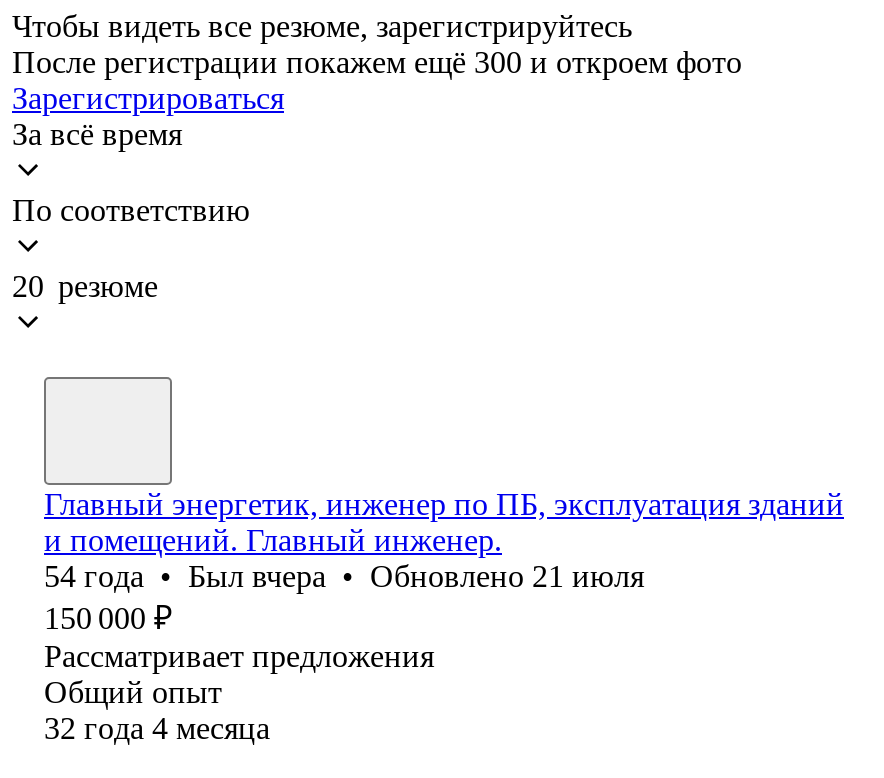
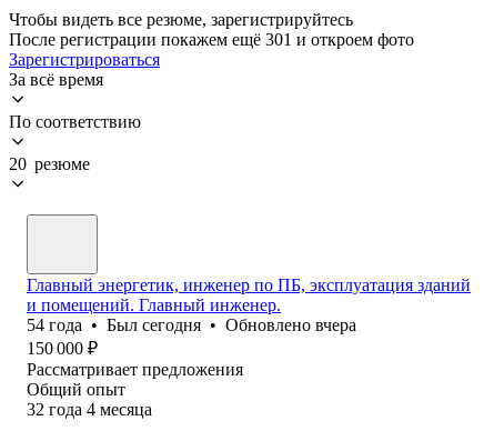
[12,45,742,79] После регистрации покажем ещё 300 и откроем фото -> [9,30,414,49] После регистрации покажем ещё 301 и откроем фото
[44,559,644,593] 54 года • Был вчера • Обновлено 21 июля -> [27,315,356,334] 54 года • Был сегодня • Обновлено вчера

